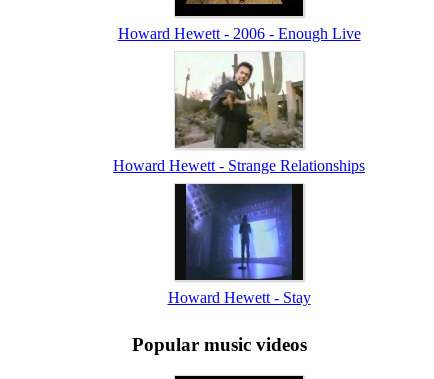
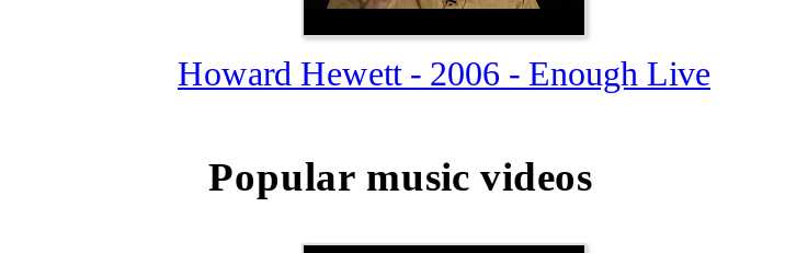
[113,51,365,174] [image] | Howard Hewett - Strange Relationships -> none
[167,182,310,306] [image] | Howard Hewett - Stay -> none

